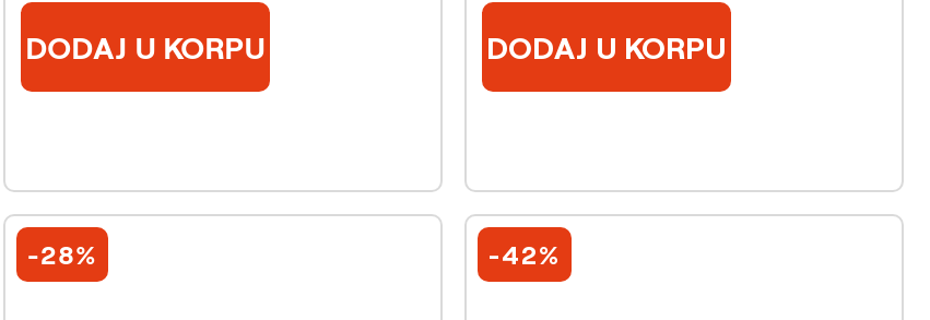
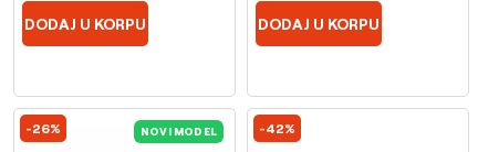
[28,239,97,272] -28% -> [26,120,217,138] -26% | NOVI MODEL

